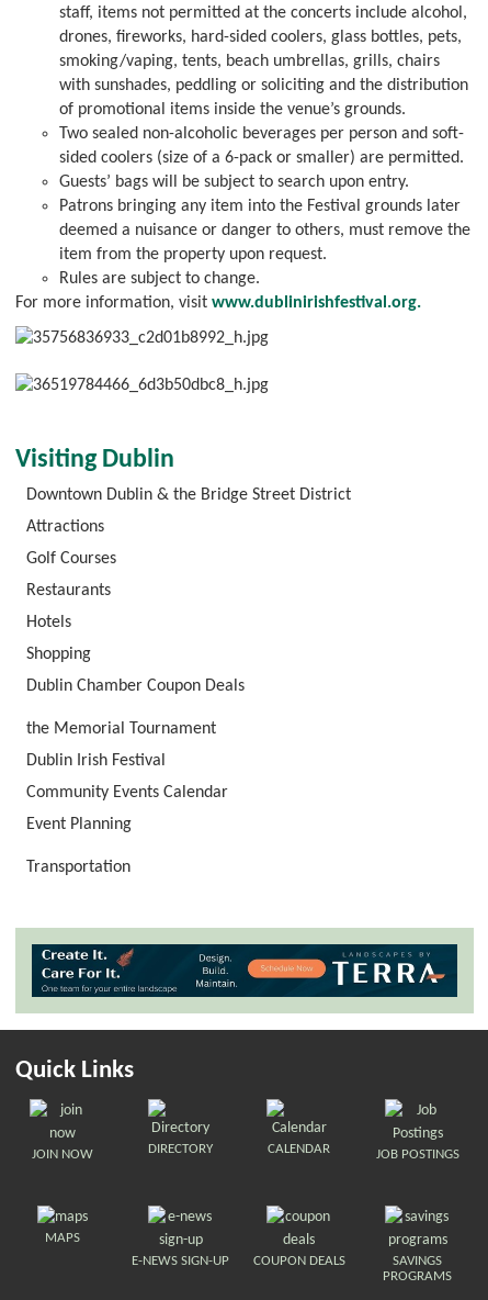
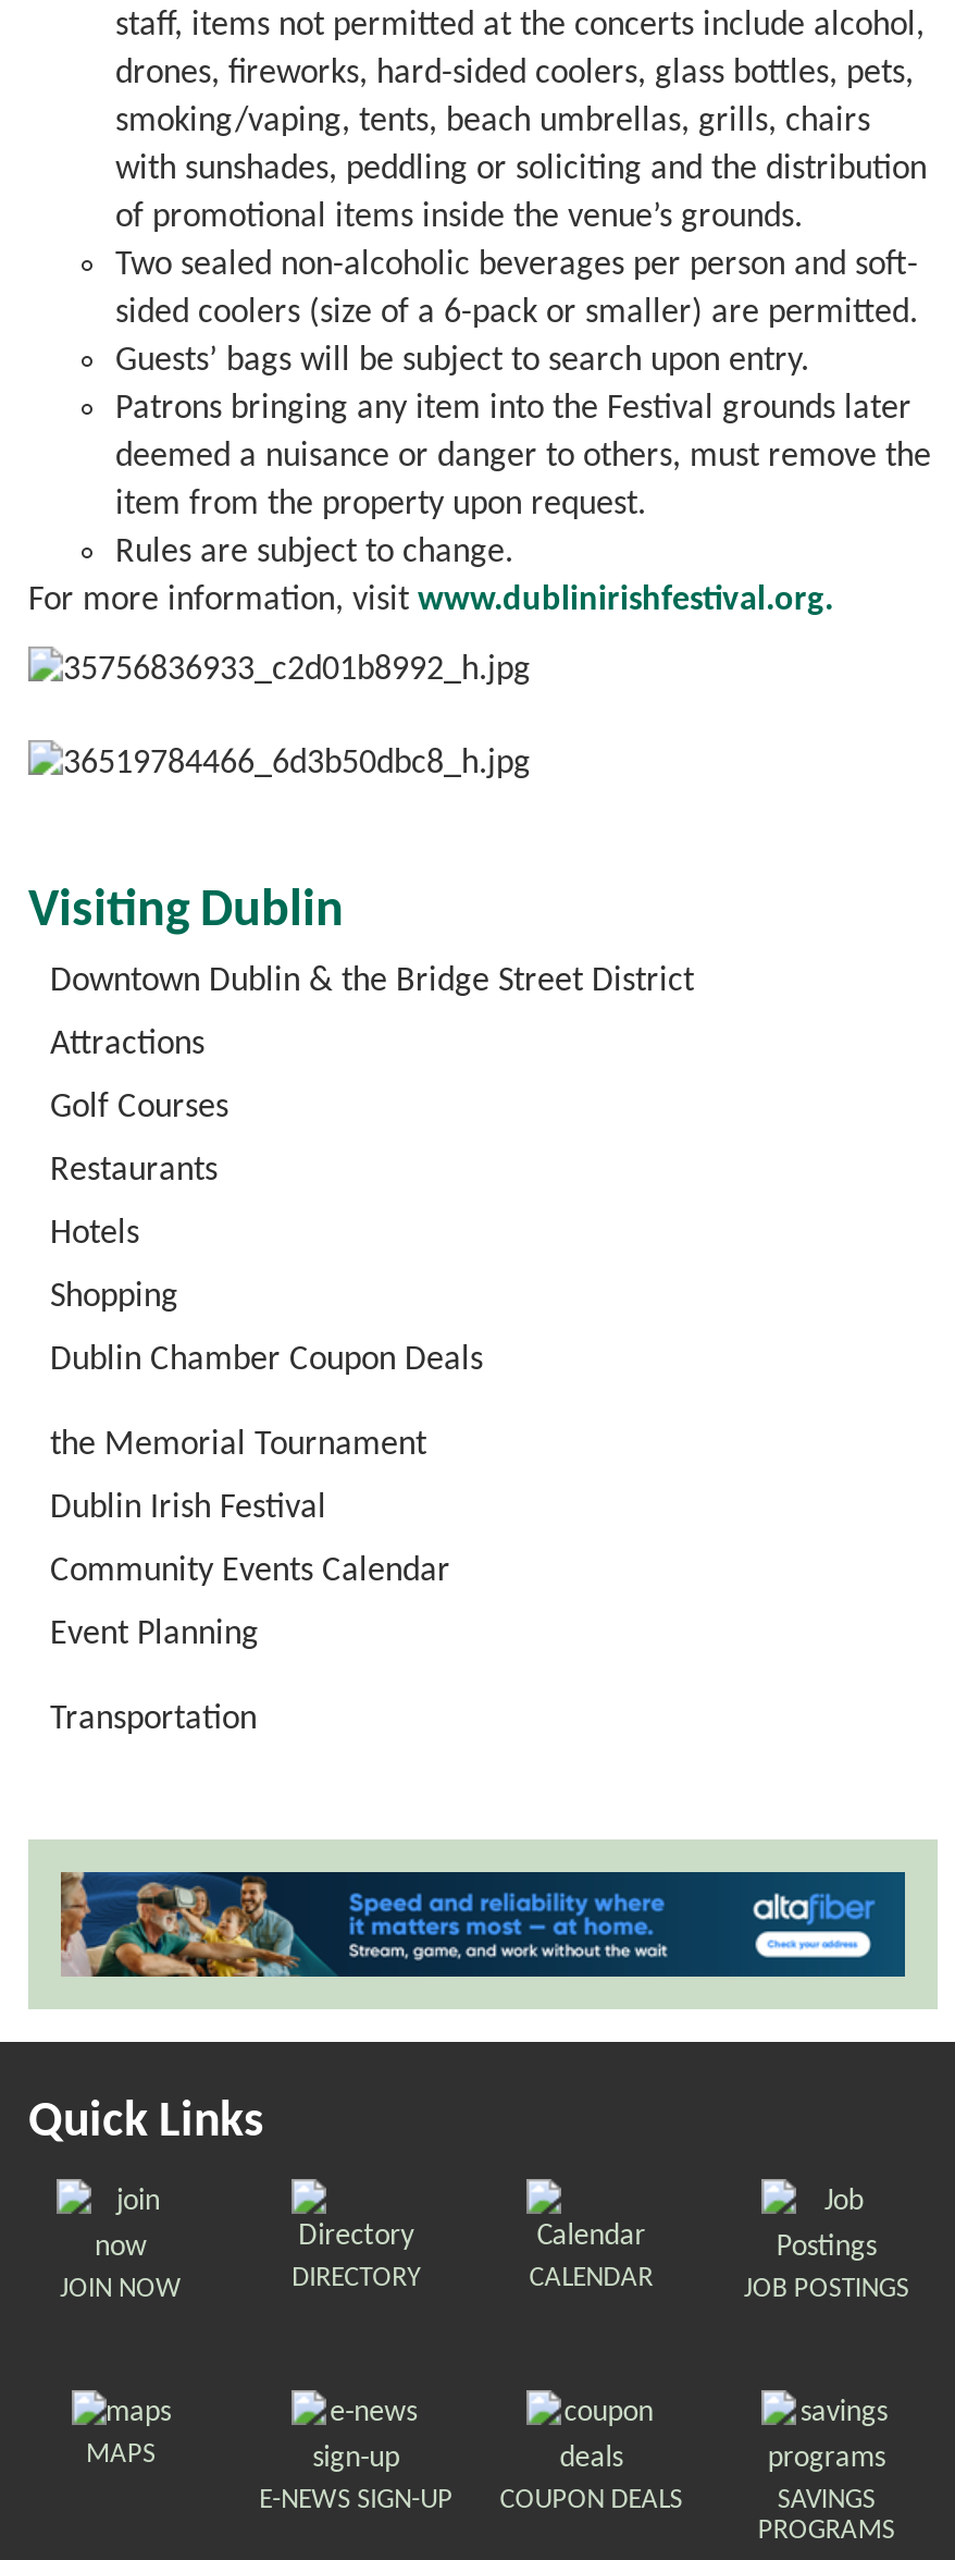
[31,943,457,998] [image] -> [59,1872,905,1979] [image]

